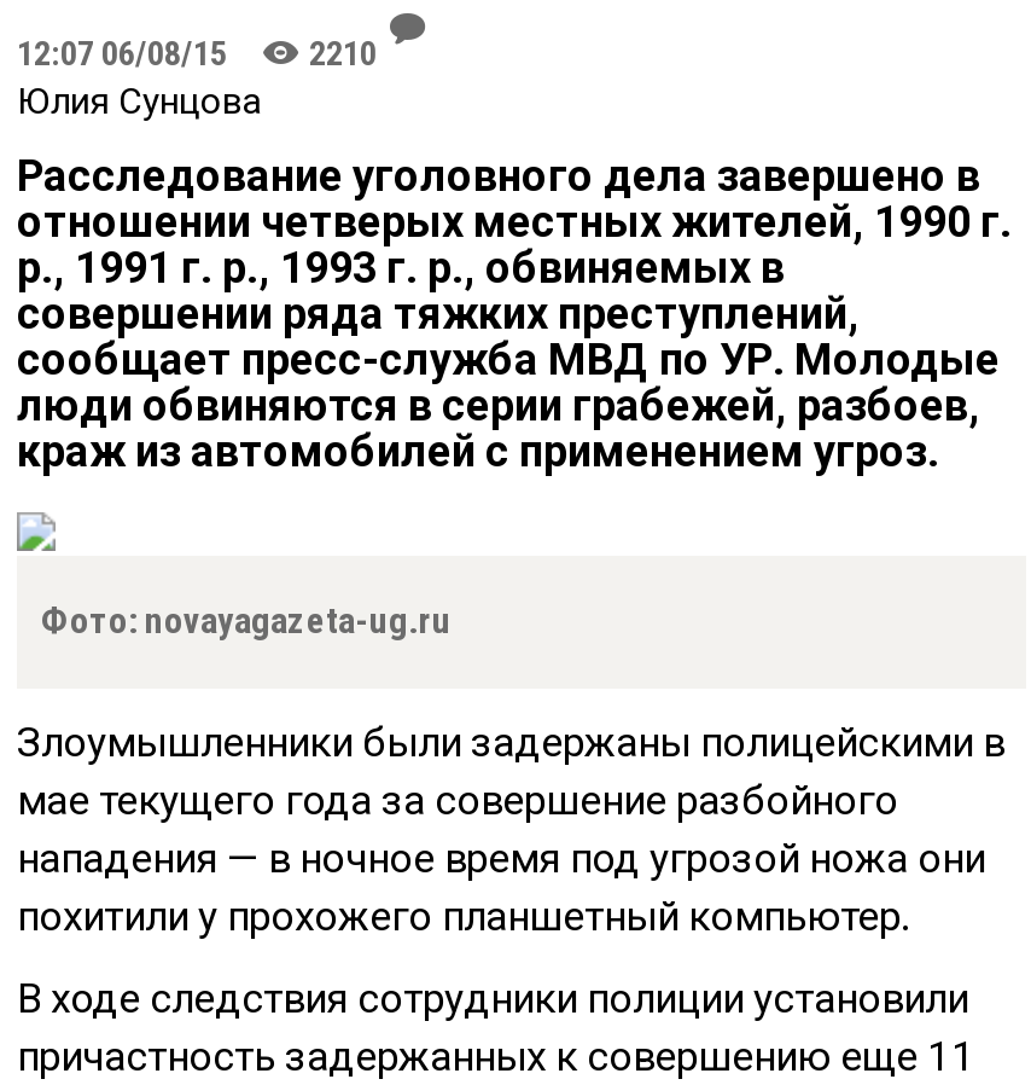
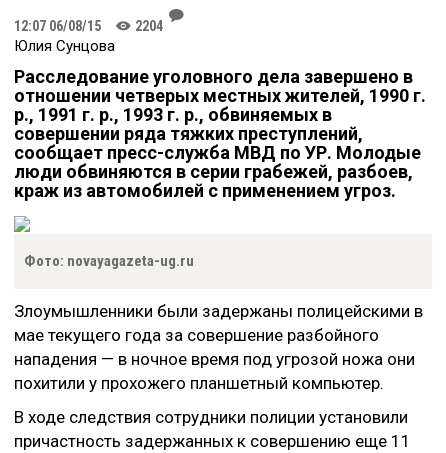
[17,34,377,72] 12:07 06/08/15 K 2210 -> [14,18,163,34] 12:07 06/08/15 K 2204

